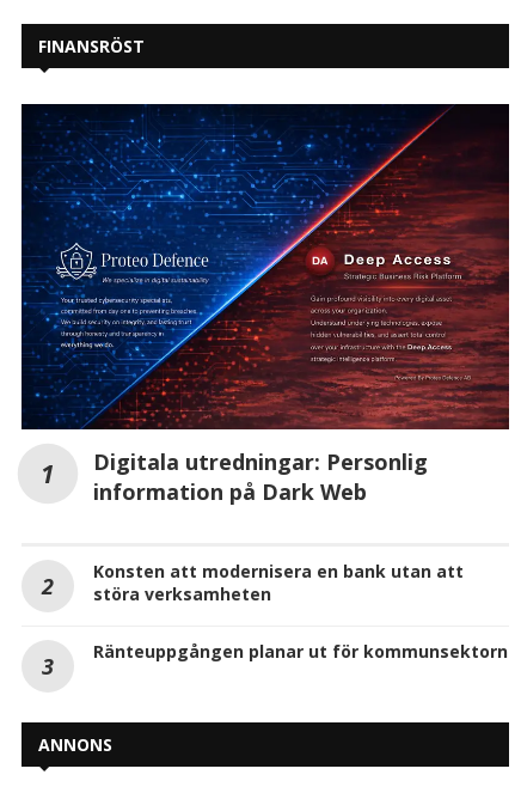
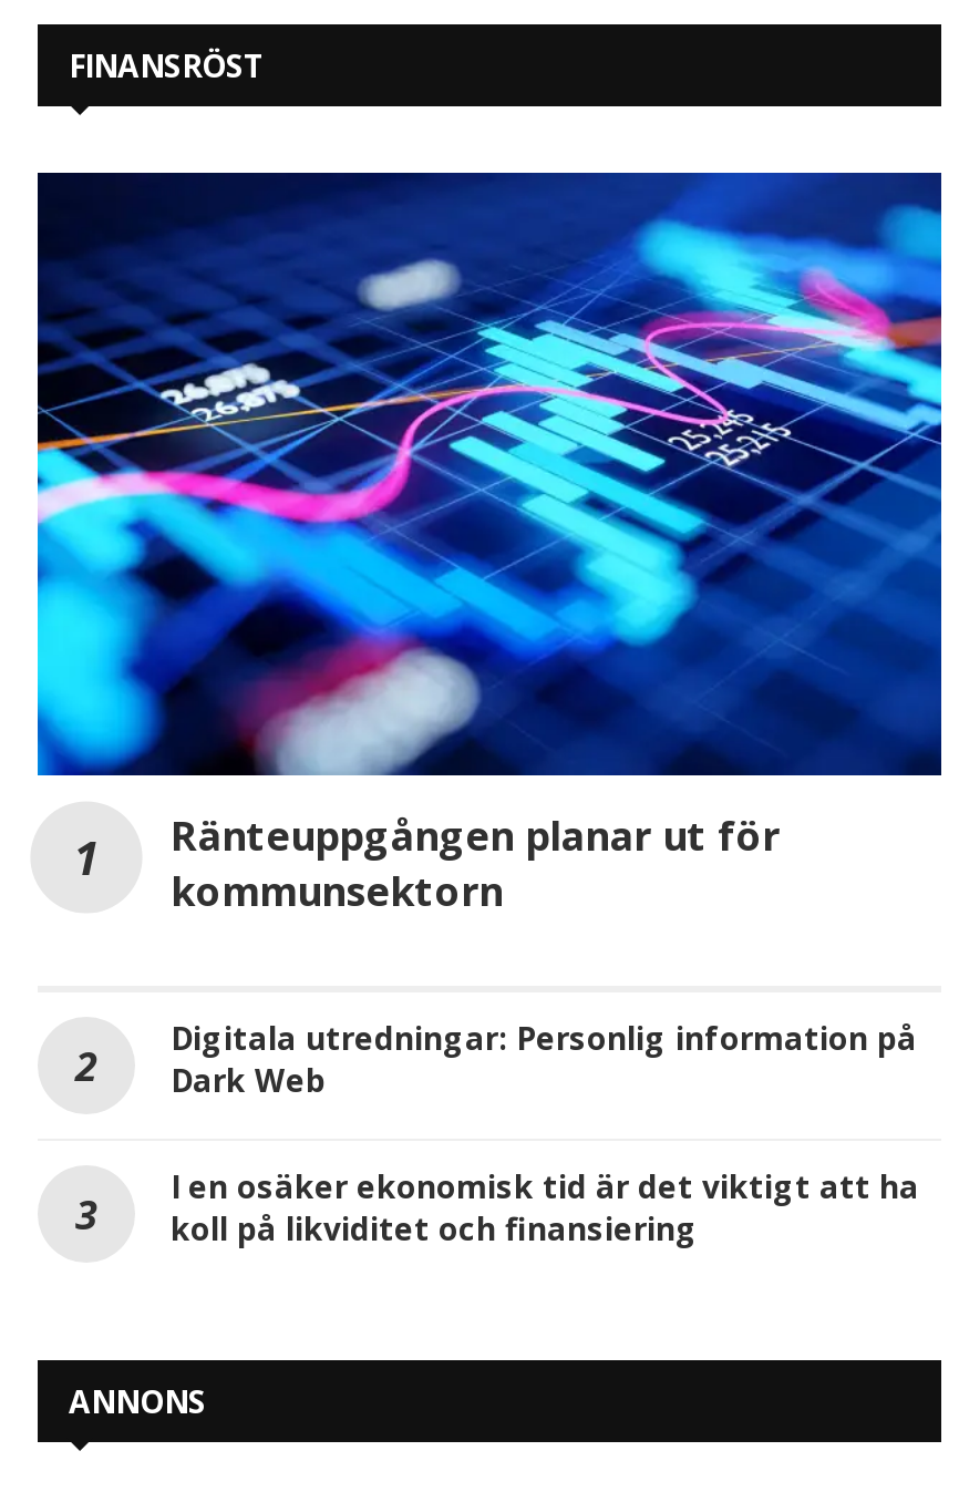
[20,103,510,506] [image] | Digitala utredningar: Personlig | information på Dark Web -> [35,171,943,917] [image] | Ränteuppgången planar ut för | kommunsektorn
[93,560,464,605] Konsten att modernisera en bank utan att | störa verksamheten -> [171,1017,917,1101] Digitala utredningar: Personlig information på | Dark Web
[93,640,508,663] Ränteuppgången planar ut för kommunsektorn -> [171,1165,919,1249] I en osäker ekonomisk tid är det viktigt att ha | koll på likviditet och finansiering

